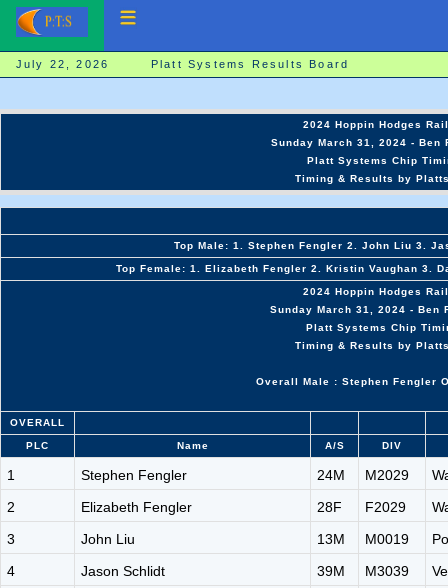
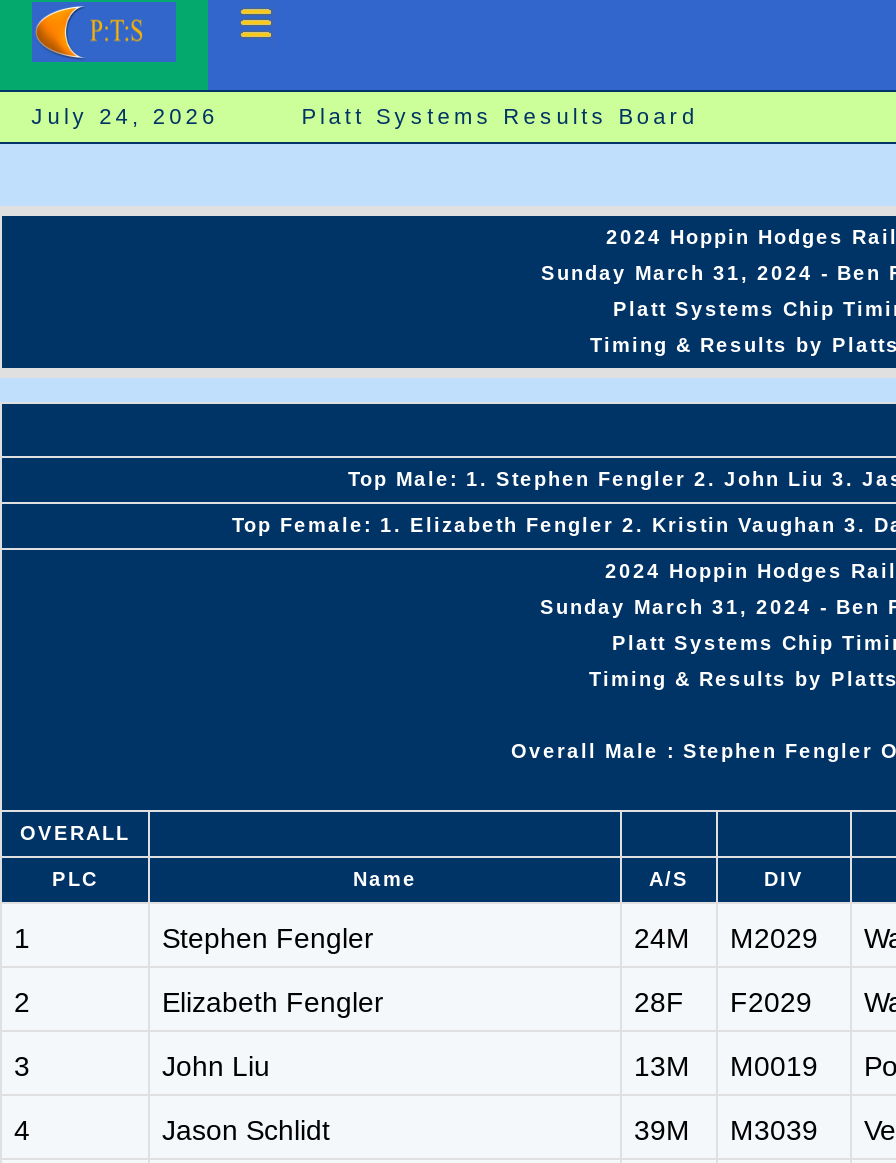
[16,58,349,70] July 22, 2026 Platt Systems Results Board -> [31,104,698,128] July 24, 2026 Platt Systems Results Board

